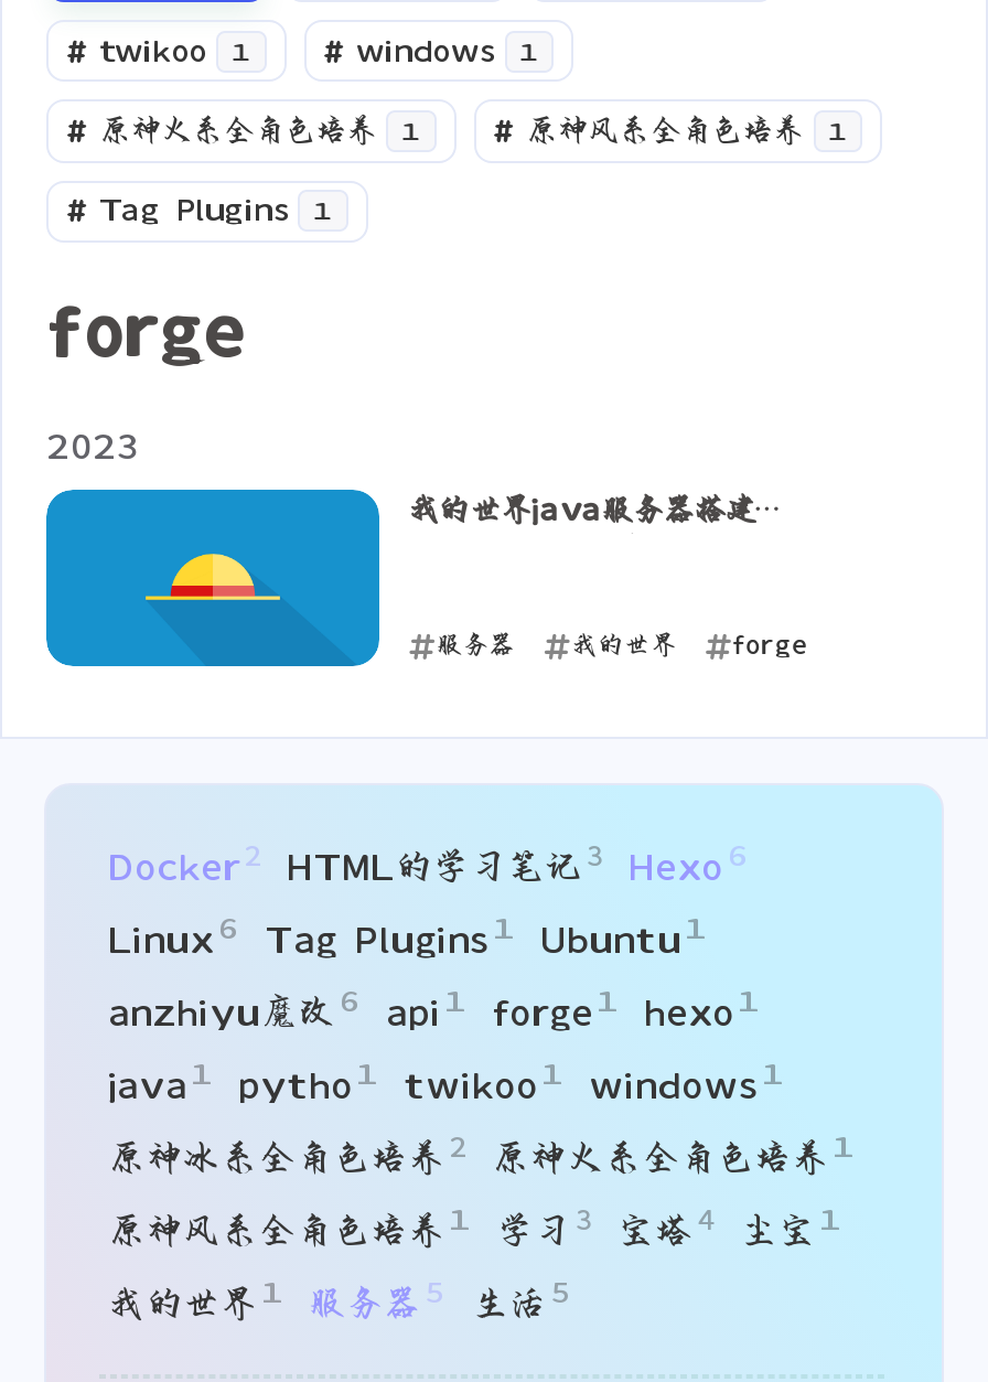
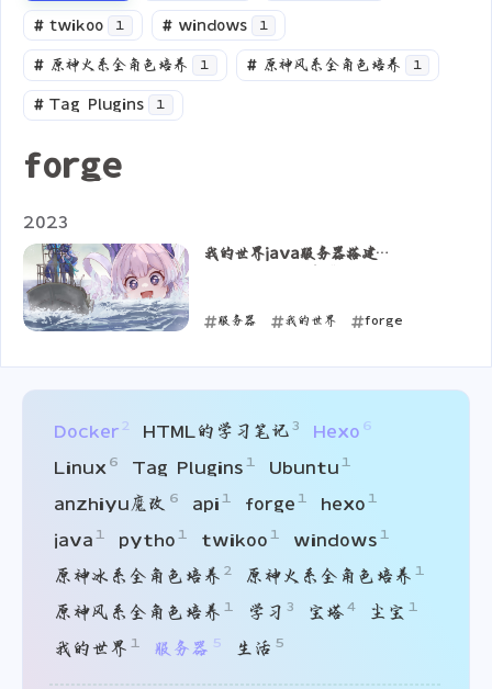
[44,488,382,668] [image] -> [23,242,190,332] [image]

